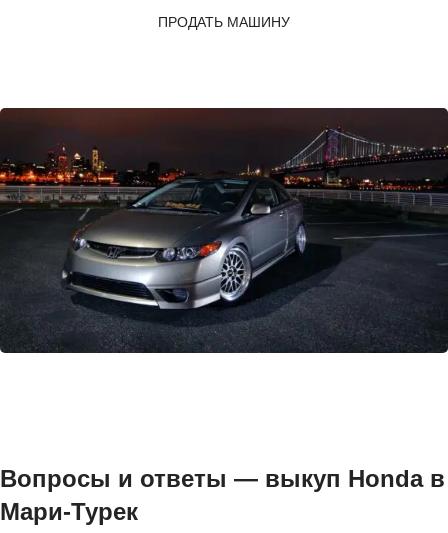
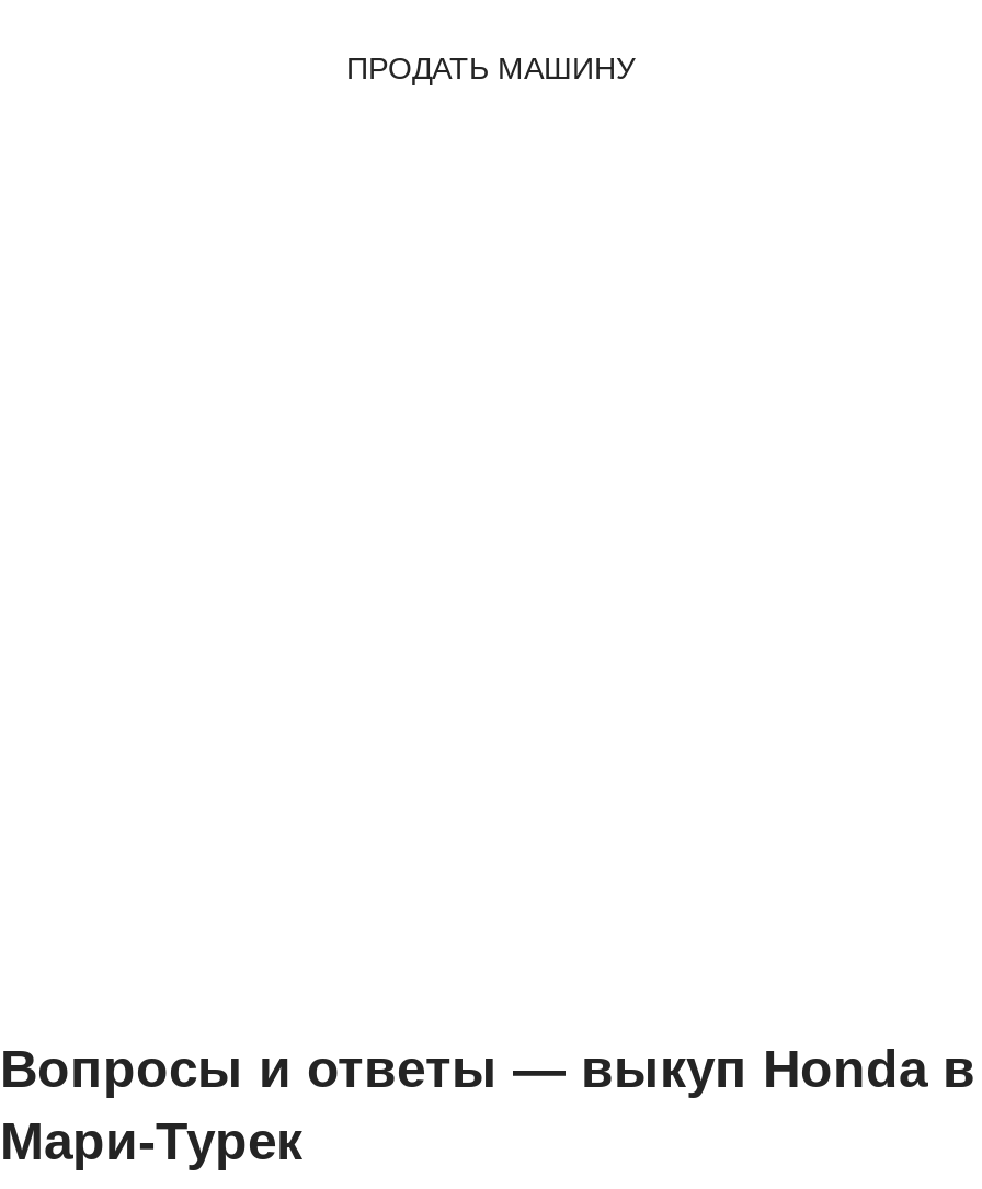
[3,107,445,354] [image] -> none

